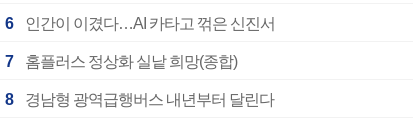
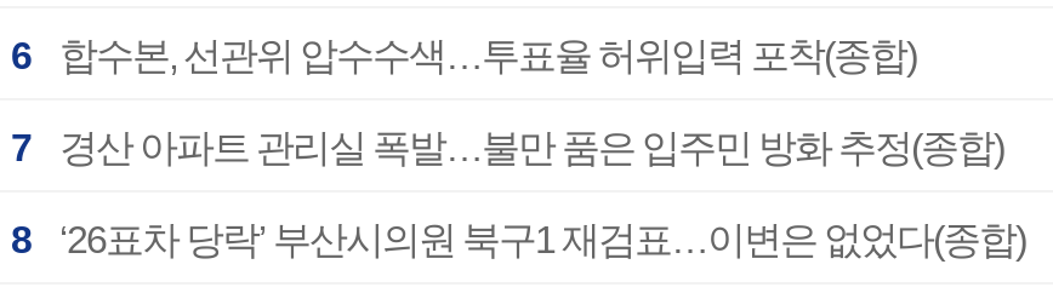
[25,15,275,32] 인간이 이겼다…AI 카타고 꺾은 신진서 -> [59,35,916,76] 합수본, 선관위 압수수색…투표율 허위입력 포착(종합)
[25,53,237,70] 홈플러스 정상화 실낱 희망(종합) -> [59,127,1003,168] 경산 아파트 관리실 폭발…불만 품은 입주민 방화 추정(종합)
[25,91,274,108] 경남형 광역급행버스 내년부터 달린다 -> [59,219,1025,260] ‘26표차 당락’ 부산시의원 북구1 재검표…이변은 없었다(종합)

